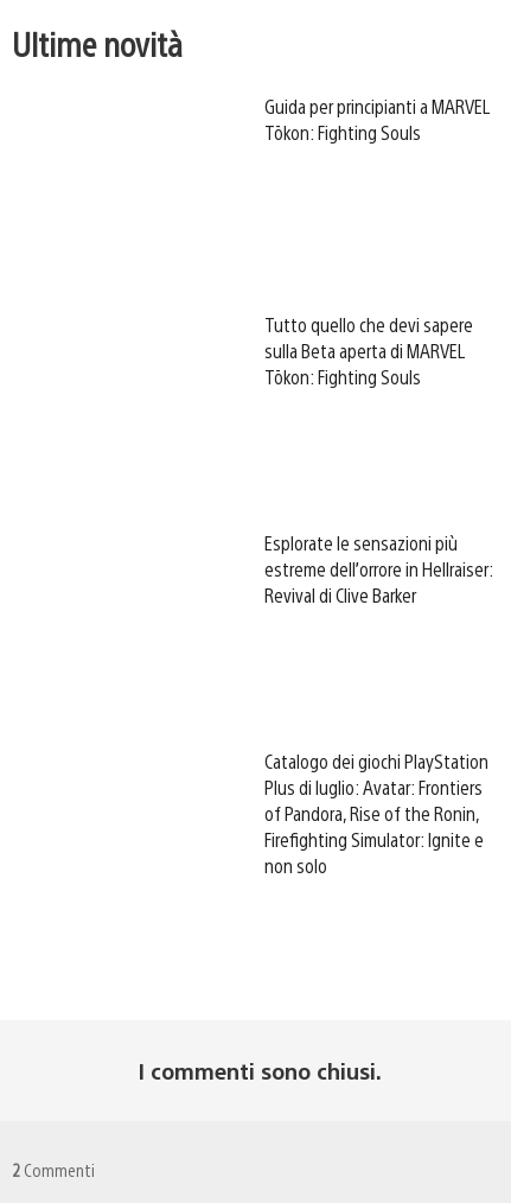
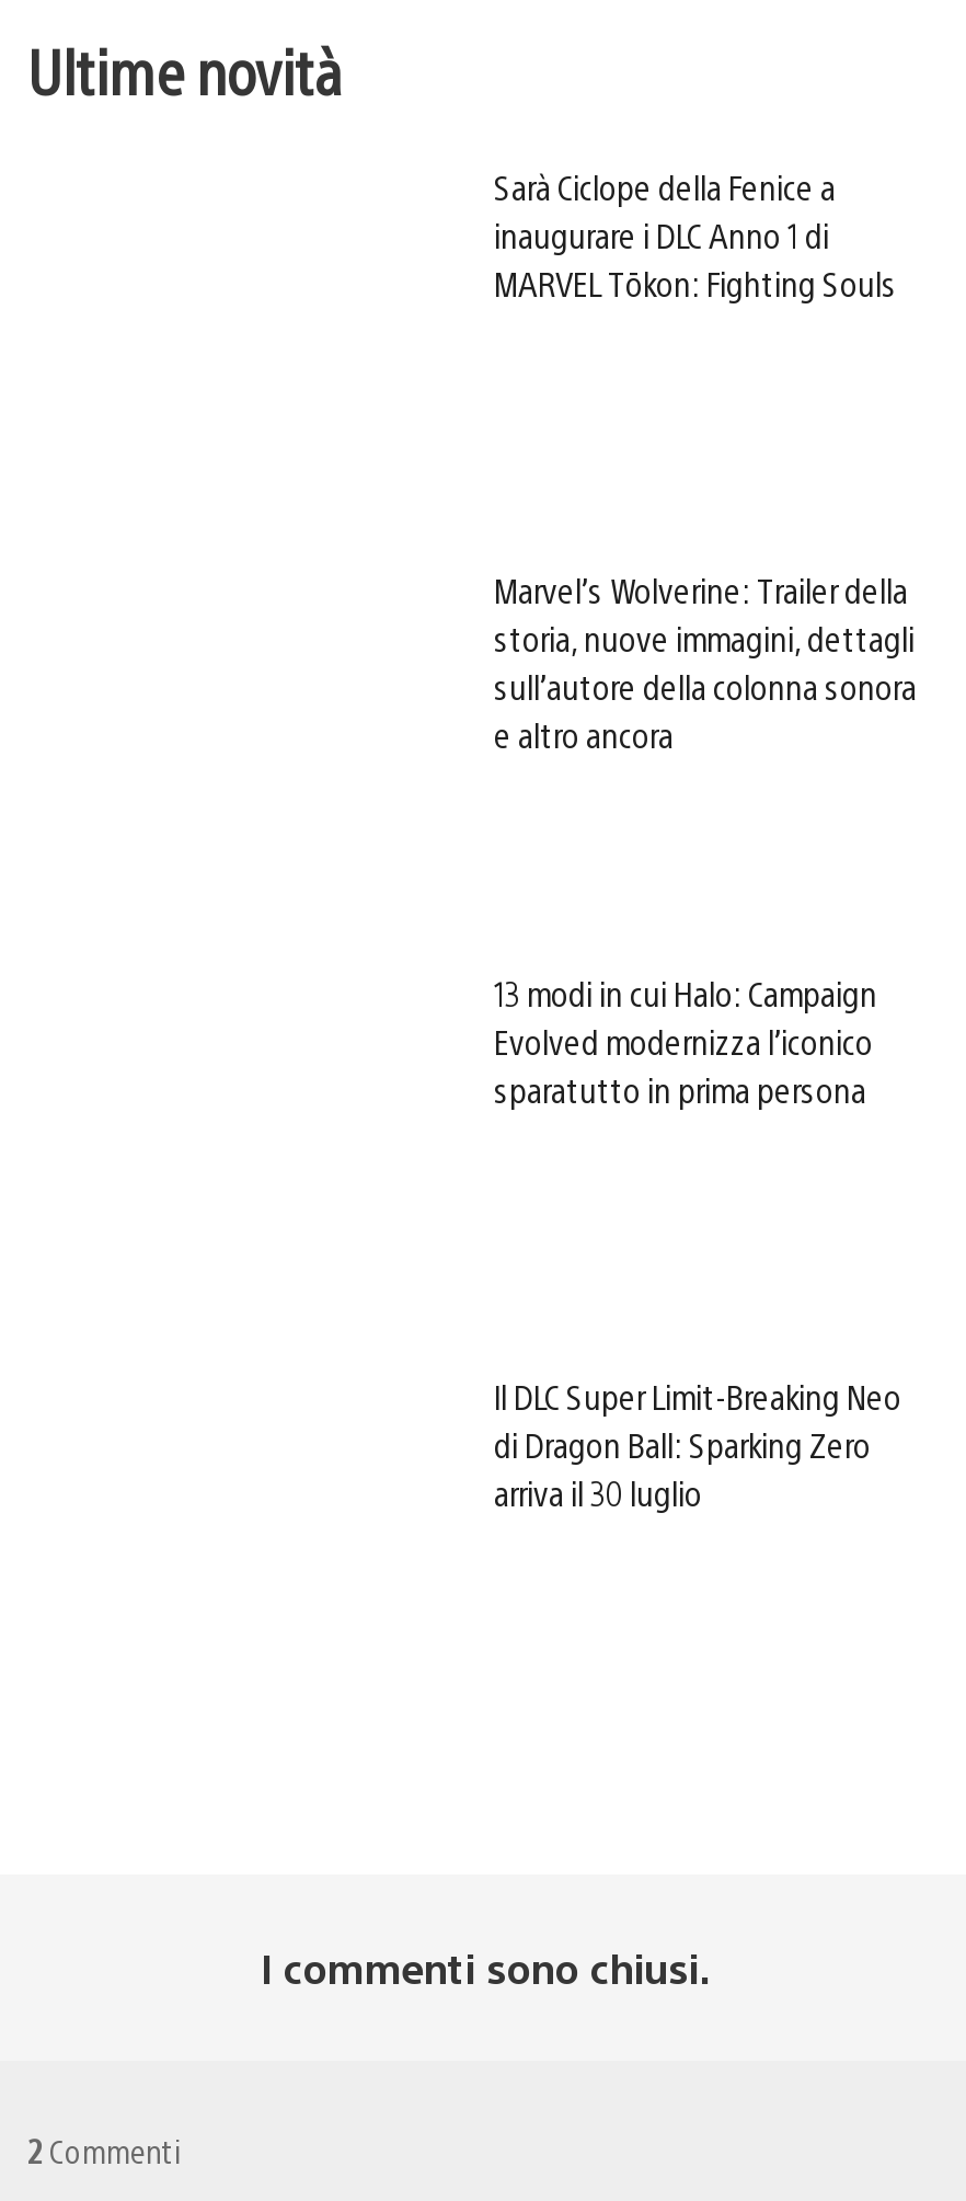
[264,93,490,145] Guida per principianti a MARVEL | Tōkon: Fighting Souls -> [494,163,897,305] Sarà Ciclope della Fenice a | inaugurare i DLC Anno 1 di | MARVEL Tōkon: Fighting Souls
[264,312,473,389] Tutto quello che devi sapere | sulla Beta aperta di MARVEL | Tōkon: Fighting Souls -> [494,566,917,757] Marvel’s Wolverine: Trailer della | storia, nuove immagini, dettagli | sull’autore della colonna sonora | e altro ancora
[264,530,493,607] Esplorate le sensazioni più | estreme dell’orrore in Hellraiser: | Revival di Clive Barker -> [494,969,877,1112] 13 modi in cui Halo: Campaign | Evolved modernizza l’iconico | sparatutto in prima persona
[264,748,488,878] Catalogo dei giochi PlayStation | Plus di luglio: Avatar: Frontiers | of Pandora, Rise of the Ronin, | Firefighting Simulator: Ignite e | non solo -> [494,1372,901,1515] Il DLC Super Limit-Breaking Neo | di Dragon Ball: Sparking Zero | arriva il 30 luglio

